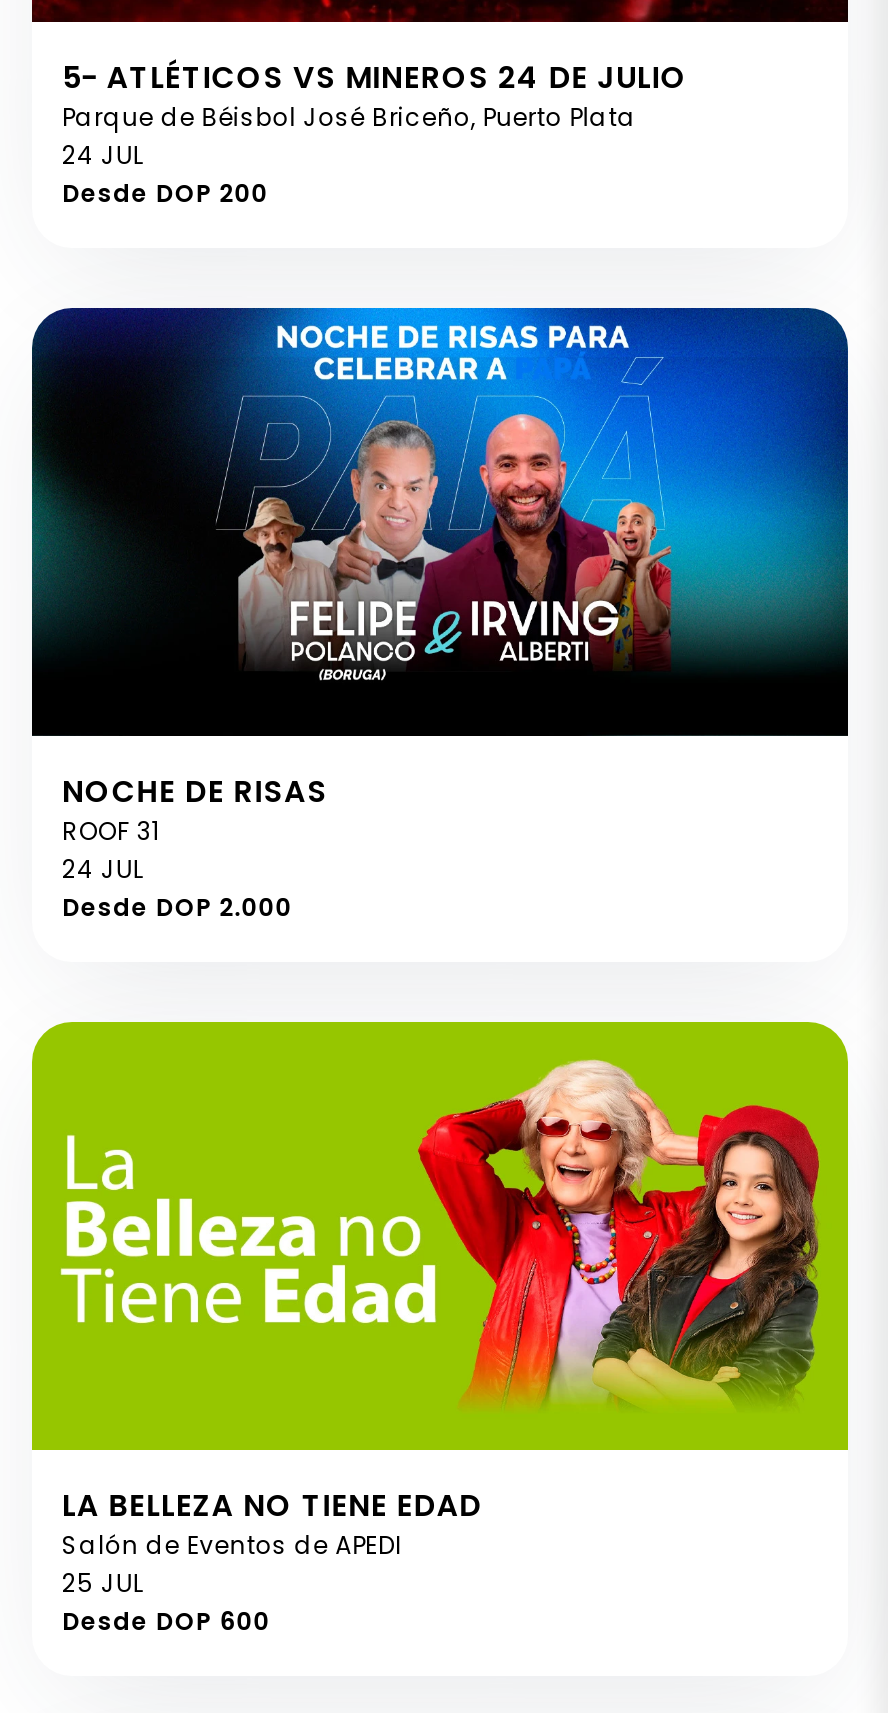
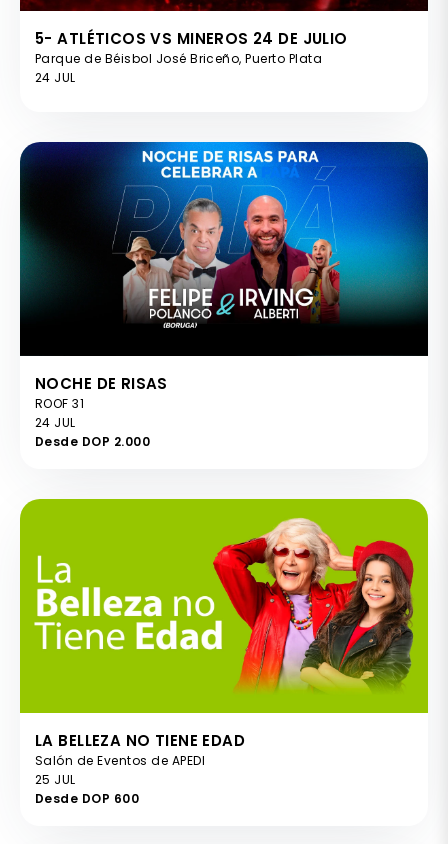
[62,176,268,210] Desde DOP 200 -> none

